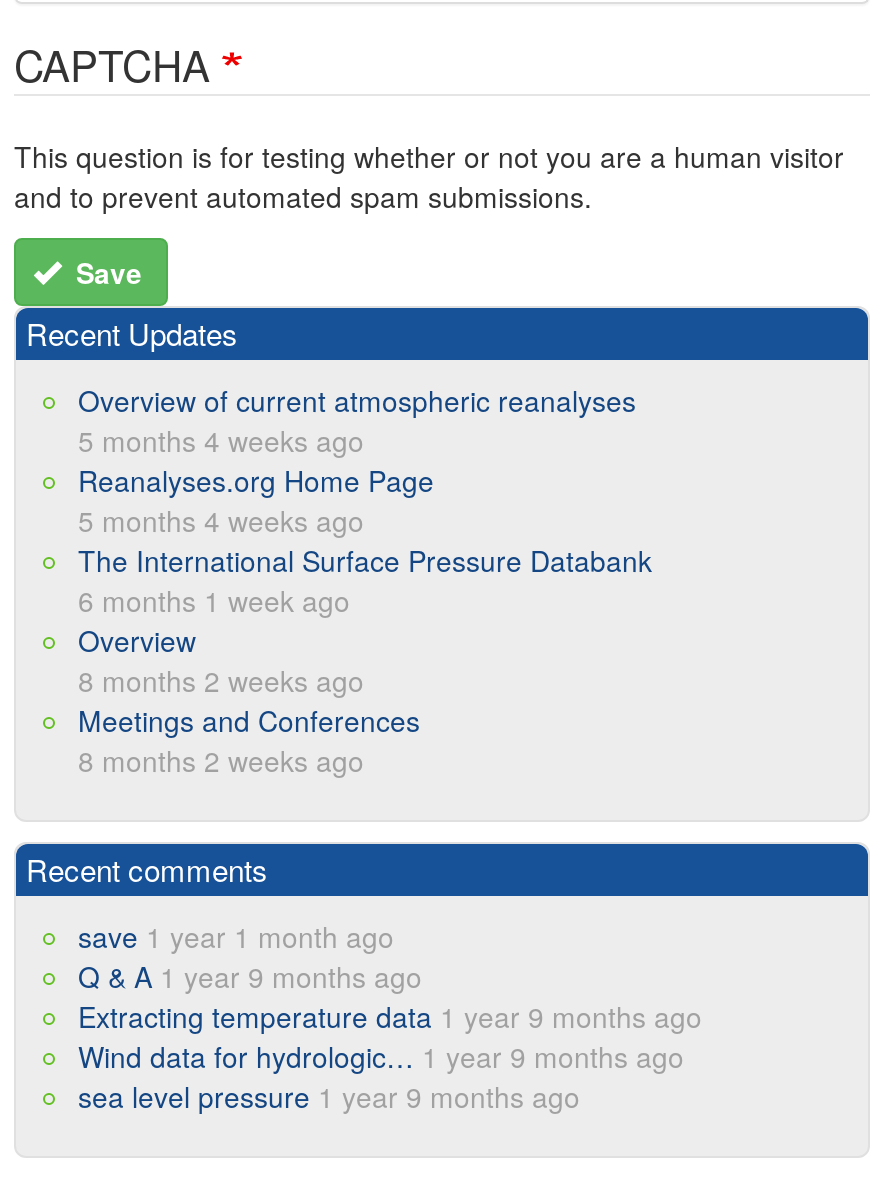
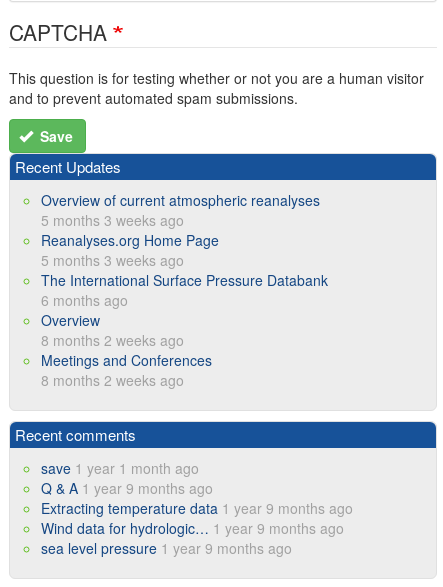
[78,419,364,459] 5 months 4 weeks ago -> [41,209,184,229] 5 months 3 weeks ago
[78,499,364,539] 5 months 4 weeks ago -> [41,249,184,269] 5 months 3 weeks ago
[78,579,350,619] 6 months 1 week ago -> [41,289,128,309] 6 months ago

